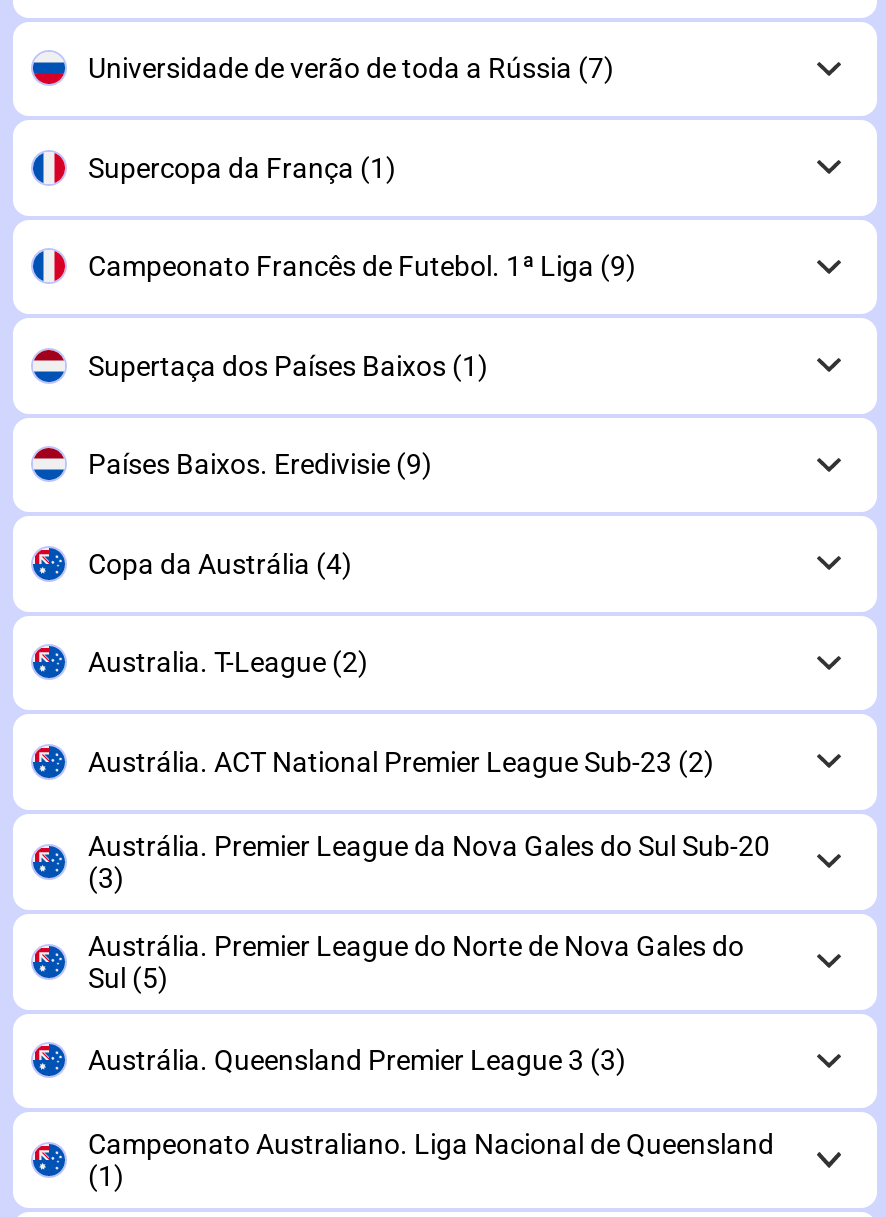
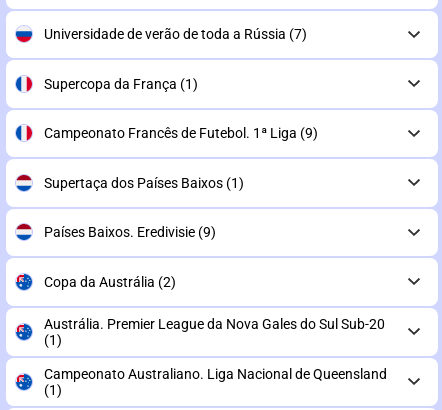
[88,548,714,778] Copa da Austrália (4) | Australia. T-League (2) | Austrália. ACT National Premier League Sub-23 (2) -> [43,274,175,290] Copa da Austrália (2)
[88,861,744,1076] (3) | Austrália. Premier League do Norte de Nova Gales do | Sul (5) | Austrália. Queensland Premier League 3 (3) -> [43,331,61,347] (1)

